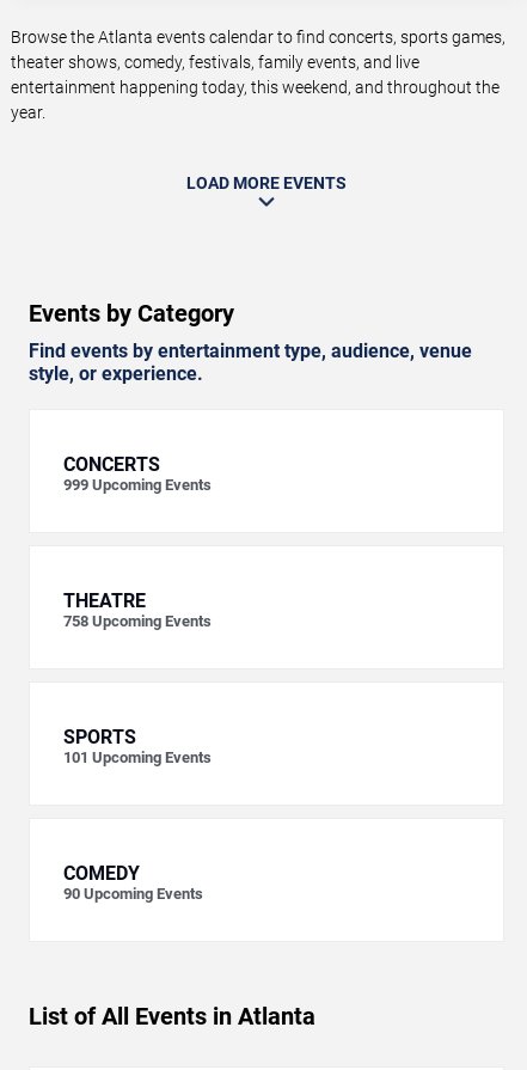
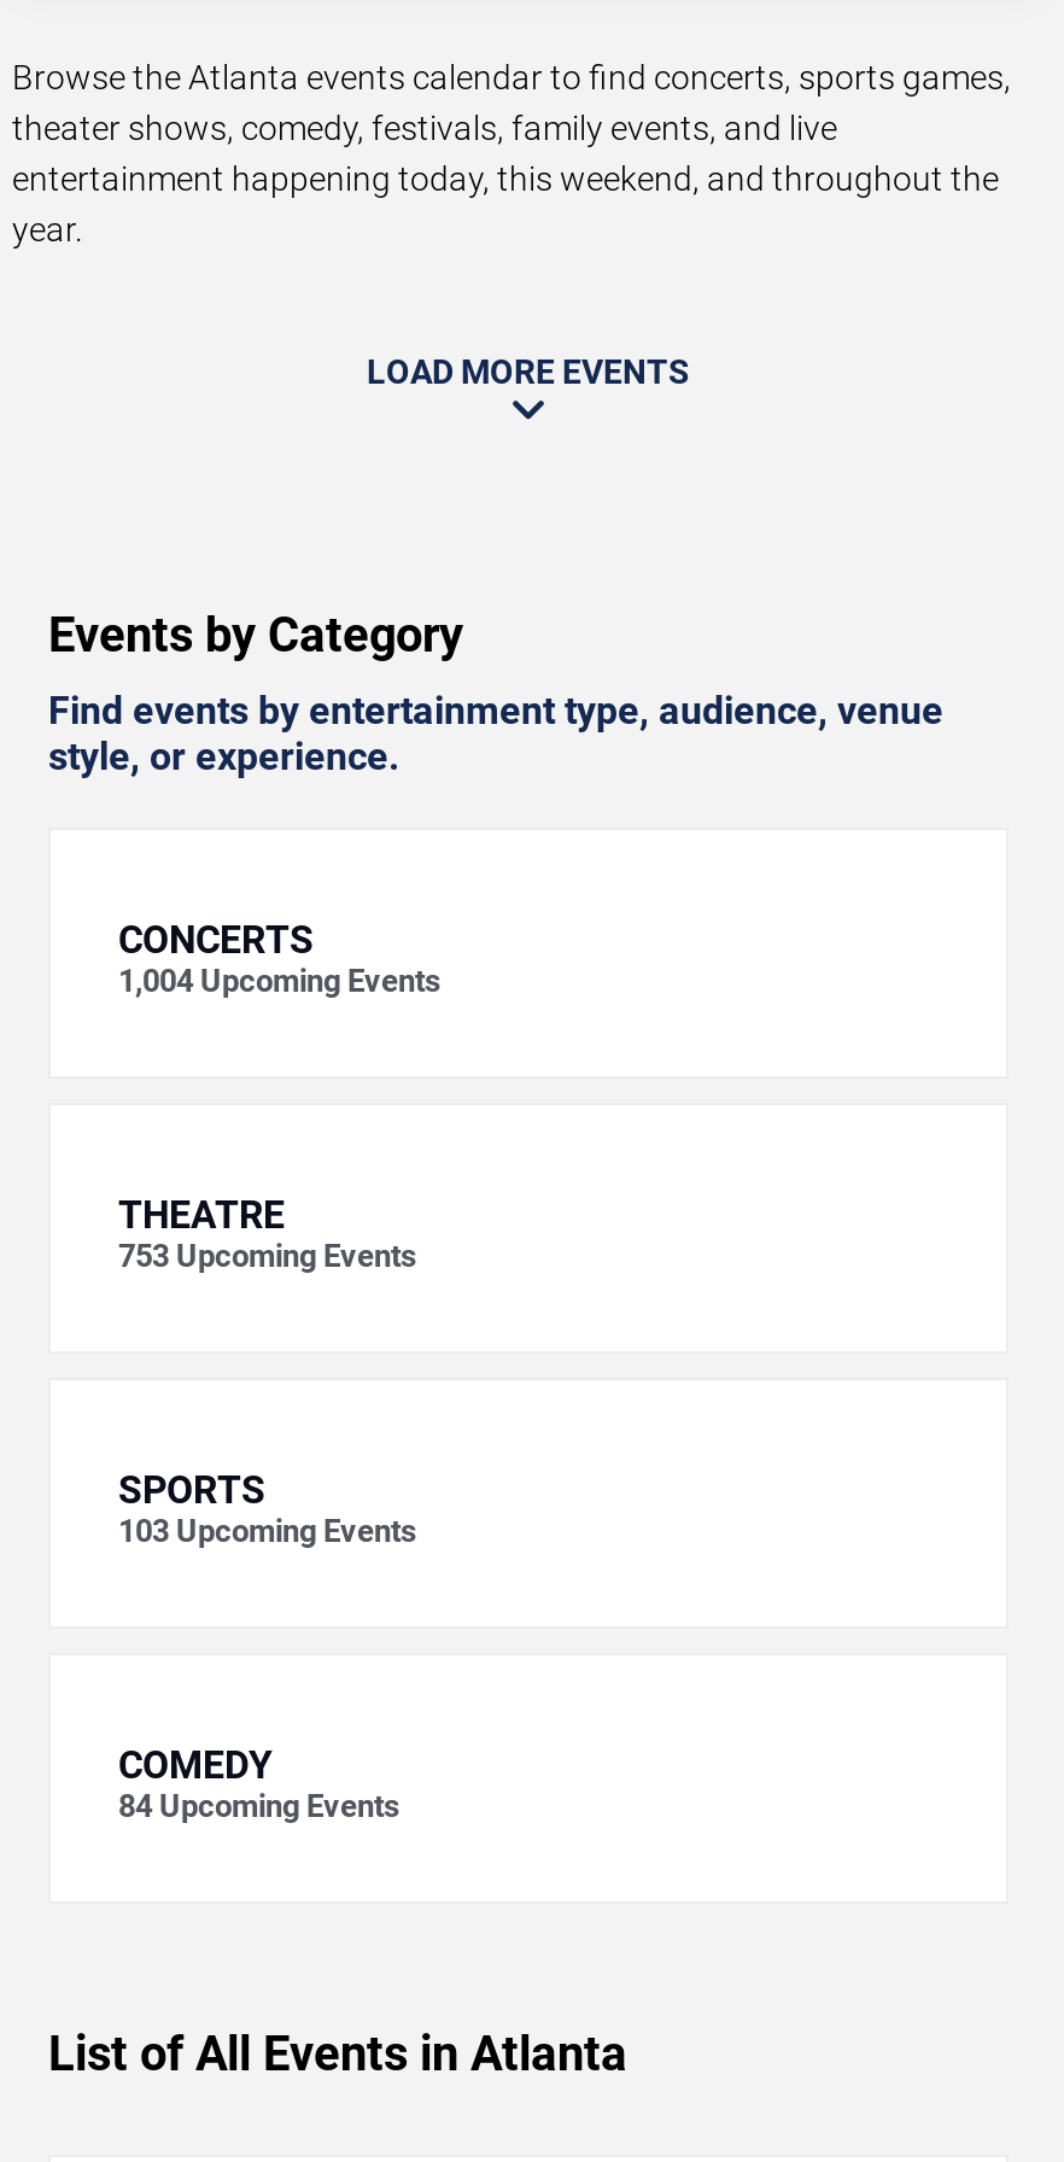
[63,476,212,494] 999 Upcoming Events -> [118,964,442,1000] 1,004 Upcoming Events
[63,613,212,631] 758 Upcoming Events -> [118,1239,417,1275] 753 Upcoming Events
[63,749,212,767] 101 Upcoming Events -> [118,1514,417,1550] 103 Upcoming Events
[63,885,203,903] 90 Upcoming Events -> [118,1789,401,1825] 84 Upcoming Events

